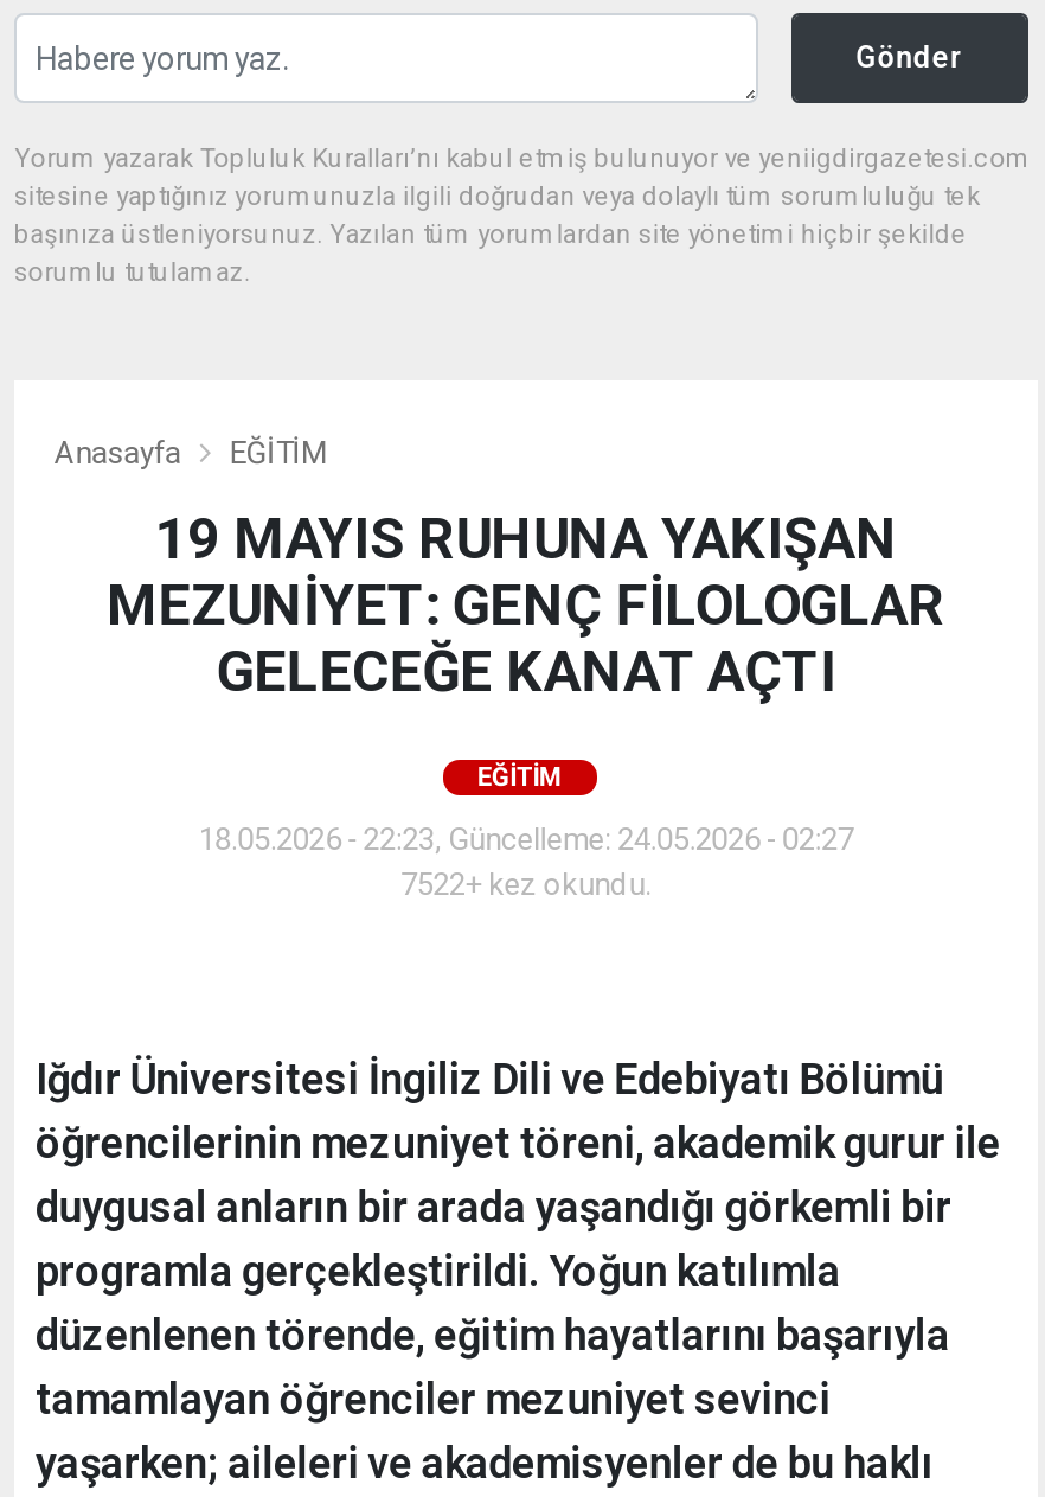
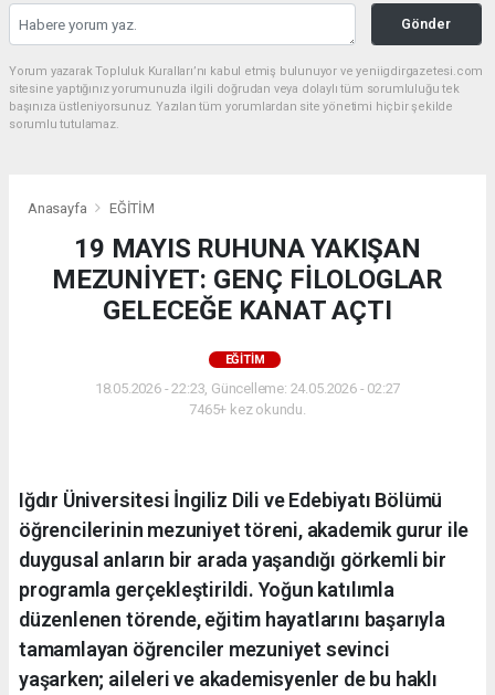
[401,868,651,903] 7522+ kez okundu. -> [189,402,306,418] 7465+ kez okundu.

